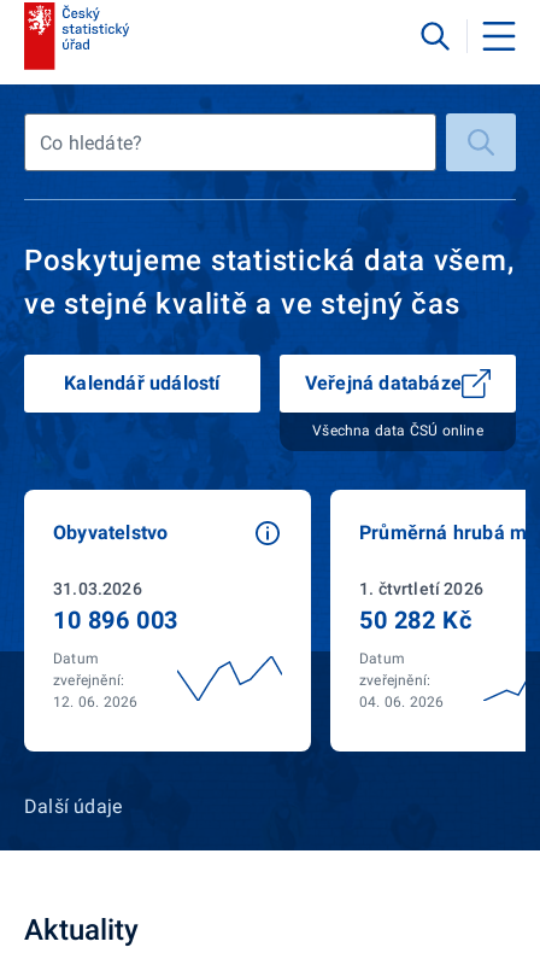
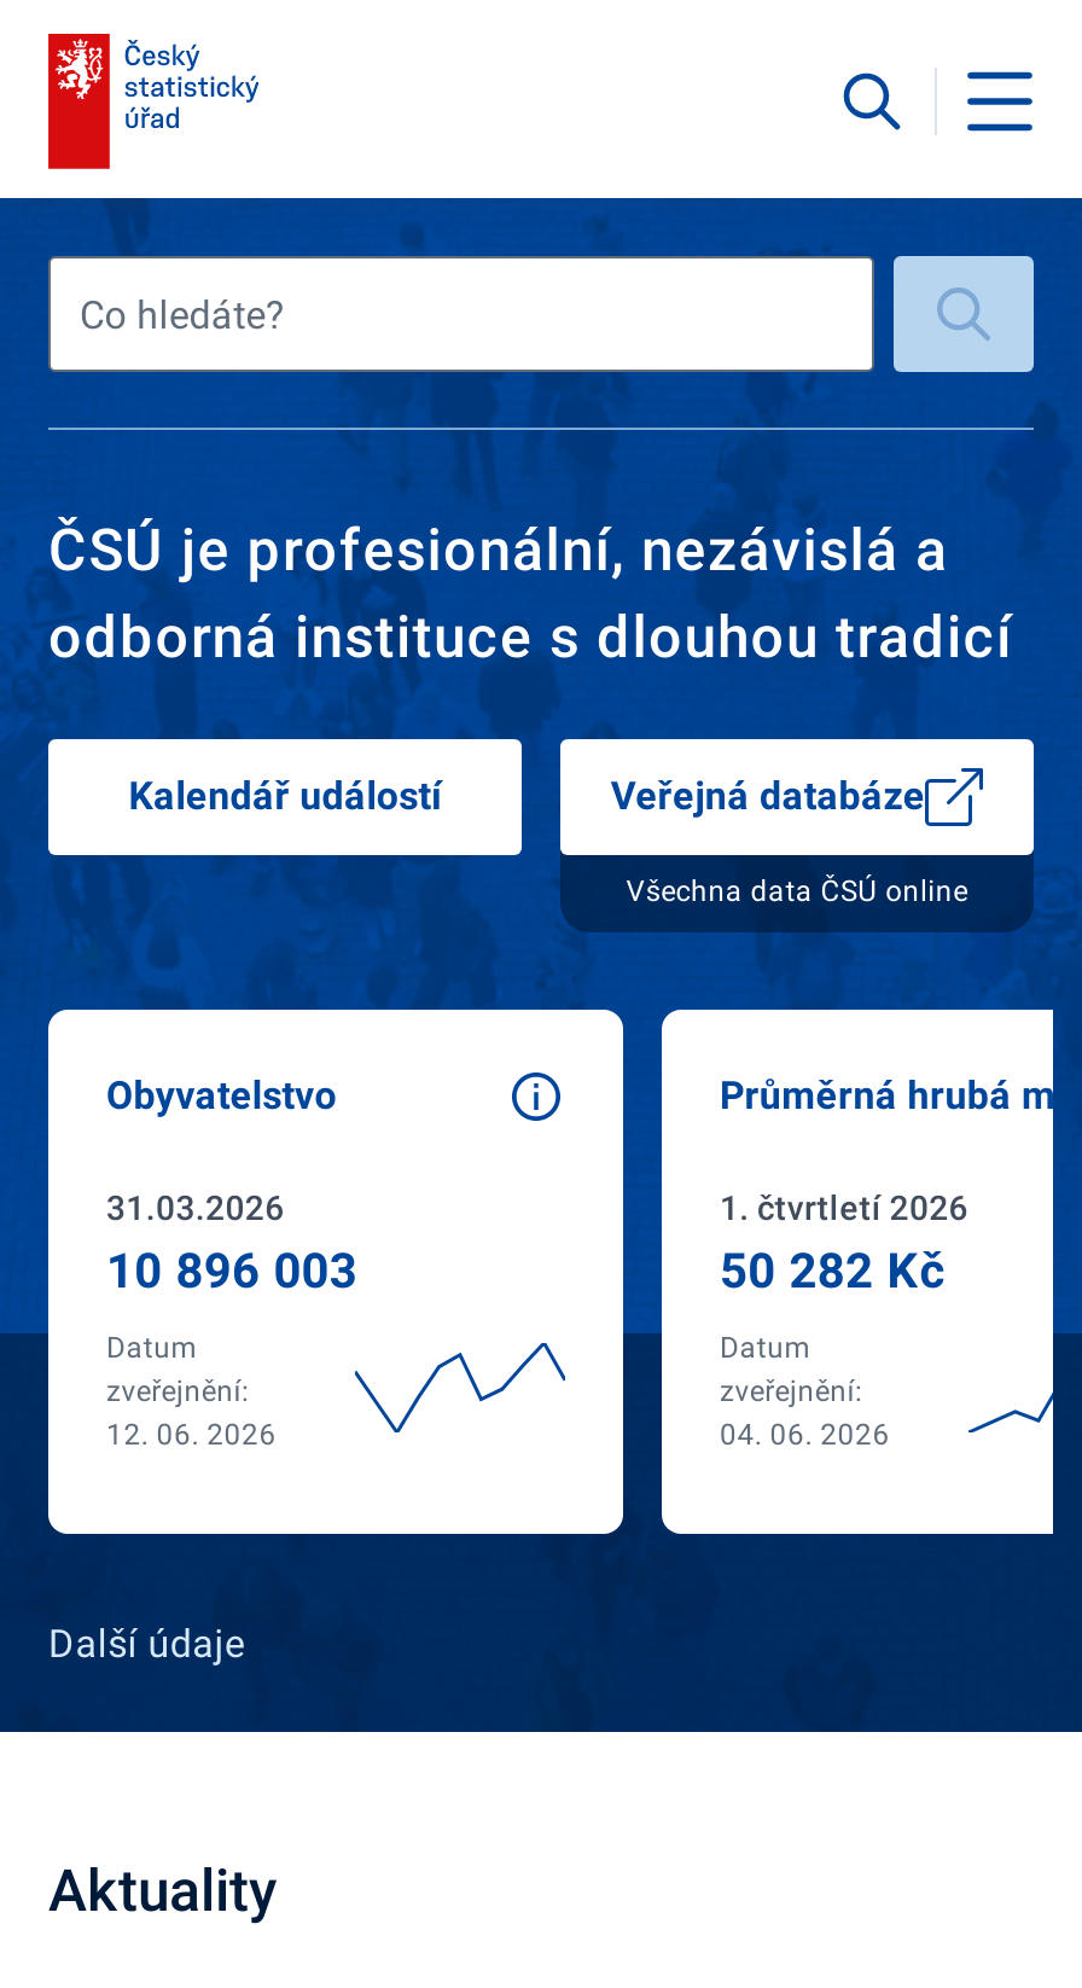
[24,244,514,321] Poskytujeme statistická data všem, | ve stejné kvalitě a ve stejný čas -> [48,517,1012,672] ČSÚ je profesionální, nezávislá a | odborná instituce s dlouhou tradicí

